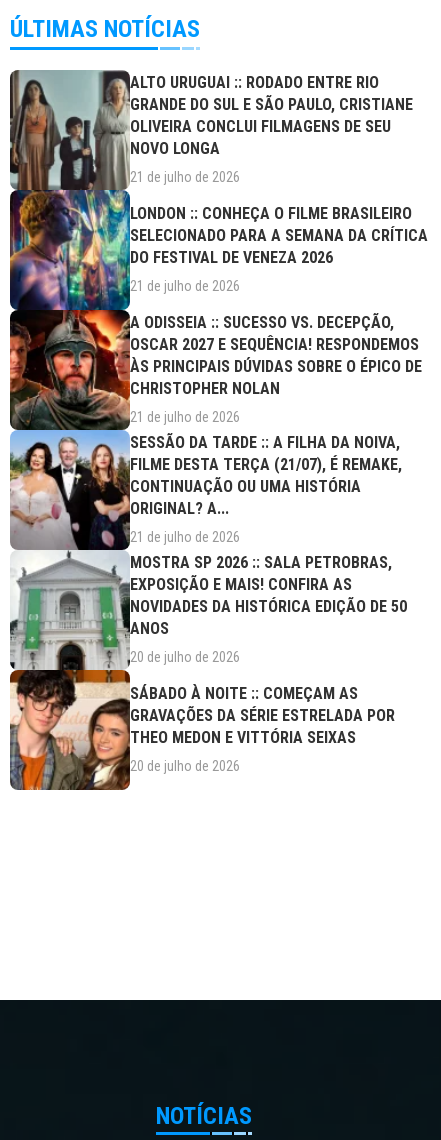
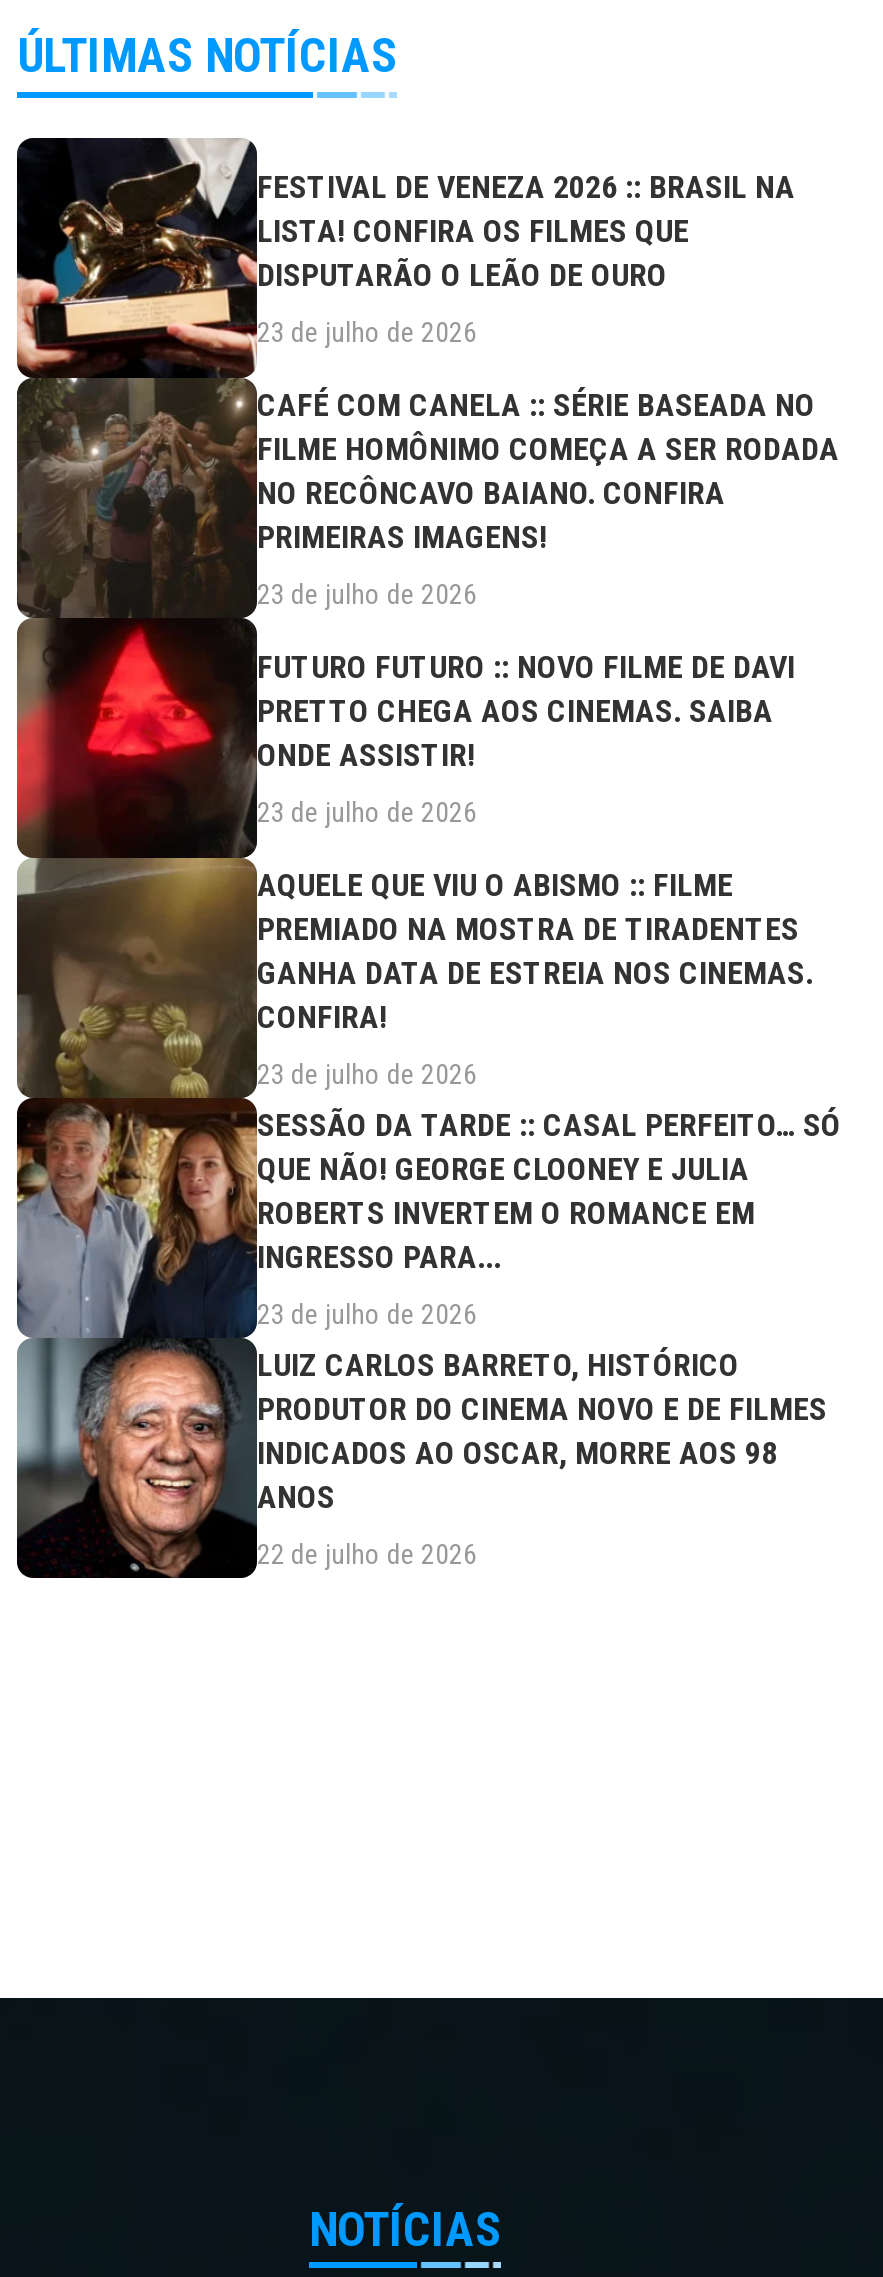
[9,70,428,791] [image] | ALTO URUGUAI :: RODADO ENTRE RIO | GRANDE DO SUL E SÃO PAULO, CRISTIANE | OLIVEIRA CONCLUI FILMAGENS DE SEU | NOVO LONGA | 21 de julho de 2026 | LONDON :: CONHEÇA O FILME BRASILEIRO | SELECIONADO PARA A SEMANA DA CRÍTICA | DO FESTIVAL DE VENEZA 2026 | 21 de julho de 2026 | A ODISSEIA :: SUCESSO VS. DECEPÇÃO, | OSCAR 2027 E SEQUÊNCIA! RESPONDEMOS | ÀS PRINCIPAIS DÚVIDAS SOBRE O ÉPICO DE | CHRISTOPHER NOLAN | 21 de julho de 2026 | SESSÃO DA TARDE :: A FILHA DA NOIVA, | FILME DESTA TERÇA (21/07), É REMAKE, | CONTINUAÇÃO OU UMA HISTÓRIA | ORIGINAL? A... | 21 de julho de 2026 | MOSTRA SP 2026 :: SALA PETROBRAS, | EXPOSIÇÃO E MAIS! CONFIRA AS | NOVIDADES DA HISTÓRICA EDIÇÃO DE 50 -> [15,138,841,1580] [image] | FESTIVAL DE VENEZA 2026 :: BRASIL NA | LISTA! CONFIRA OS FILMES QUE | DISPUTARÃO O LEÃO DE OURO | 23 de julho de 2026 | CAFÉ COM CANELA :: SÉRIE BASEADA NO | FILME HOMÔNIMO COMEÇA A SER RODADA | NO RECÔNCAVO BAIANO. CONFIRA | PRIMEIRAS IMAGENS! | 23 de julho de 2026 | FUTURO FUTURO :: NOVO FILME DE DAVI | PRETTO CHEGA AOS CINEMAS. SAIBA | ONDE ASSISTIR! | 23 de julho de 2026 | AQUELE QUE VIU O ABISMO :: FILME | PREMIADO NA MOSTRA DE TIRADENTES | GANHA DATA DE ESTREIA NOS CINEMAS. | CONFIRA! | 23 de julho de 2026 | SESSÃO DA TARDE :: CASAL PERFEITO… SÓ | QUE NÃO! GEORGE CLOONEY E JULIA | ROBERTS INVERTEM O ROMANCE EM | INGRESSO PARA... | 23 de julho de 2026 | LUIZ CARLOS BARRETO, HISTÓRICO | PRODUTOR DO CINEMA NOVO E DE FILMES | INDICADOS AO OSCAR, MORRE AOS 98
moved [130,619,169,638] -> [257,1477,335,1515]: ANOS
[130,649,395,774] 20 de julho de 2026 | SÁBADO À NOITE :: COMEÇAM AS | GRAVAÇÕES DA SÉRIE ESTRELADA POR | THEO MEDON E VITTÓRIA SEIXAS | 20 de julho de 2026 -> [257,1537,477,1569] 22 de julho de 2026

